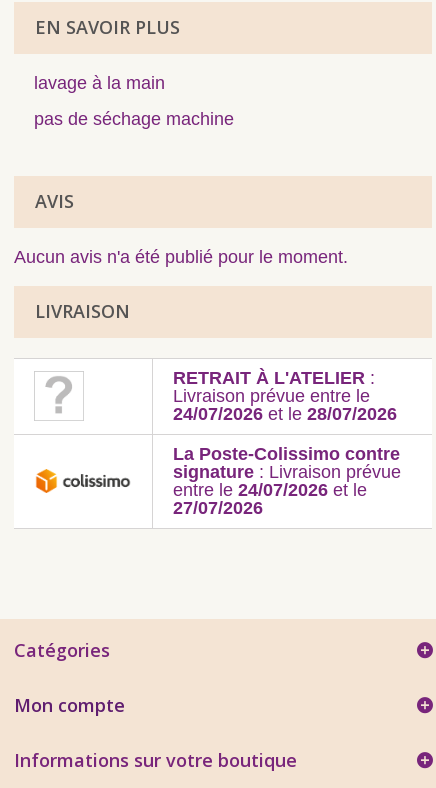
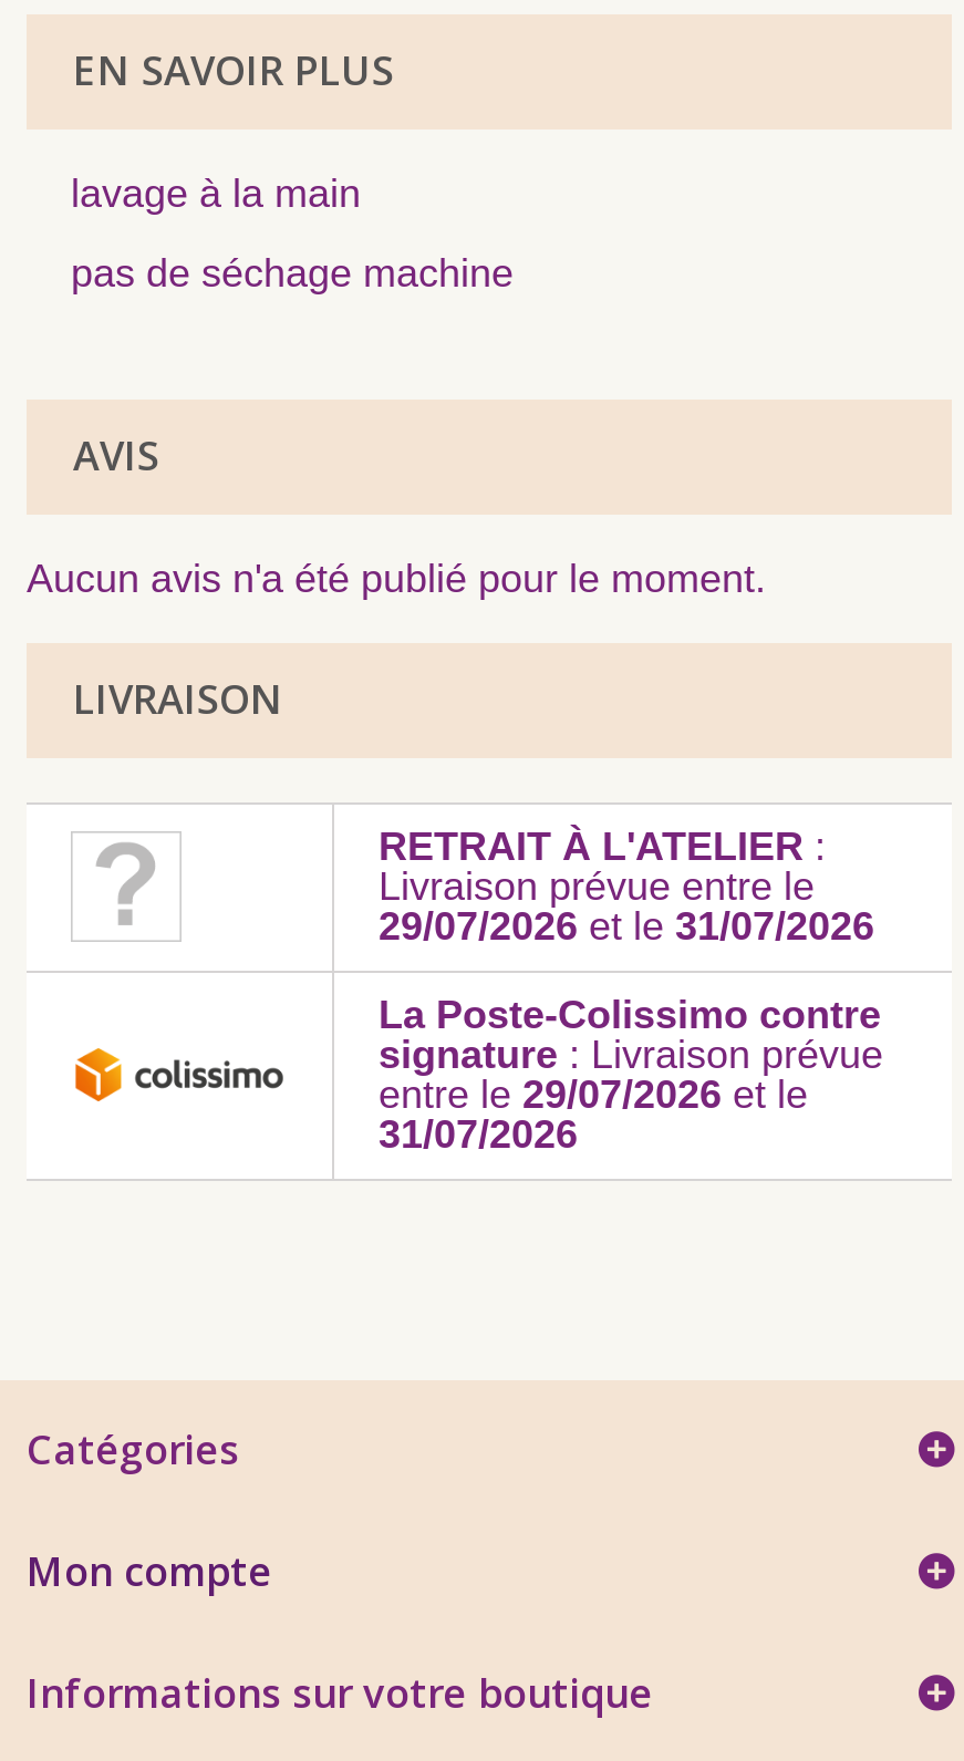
[173,404,397,424] 24/07/2026 et le 28/07/2026 -> [379,904,874,949] 29/07/2026 et le 31/07/2026
[173,480,367,500] entre le 24/07/2026 et le -> [379,1073,808,1117] entre le 29/07/2026 et le
[173,498,263,518] 27/07/2026 -> [379,1112,578,1157] 31/07/2026

